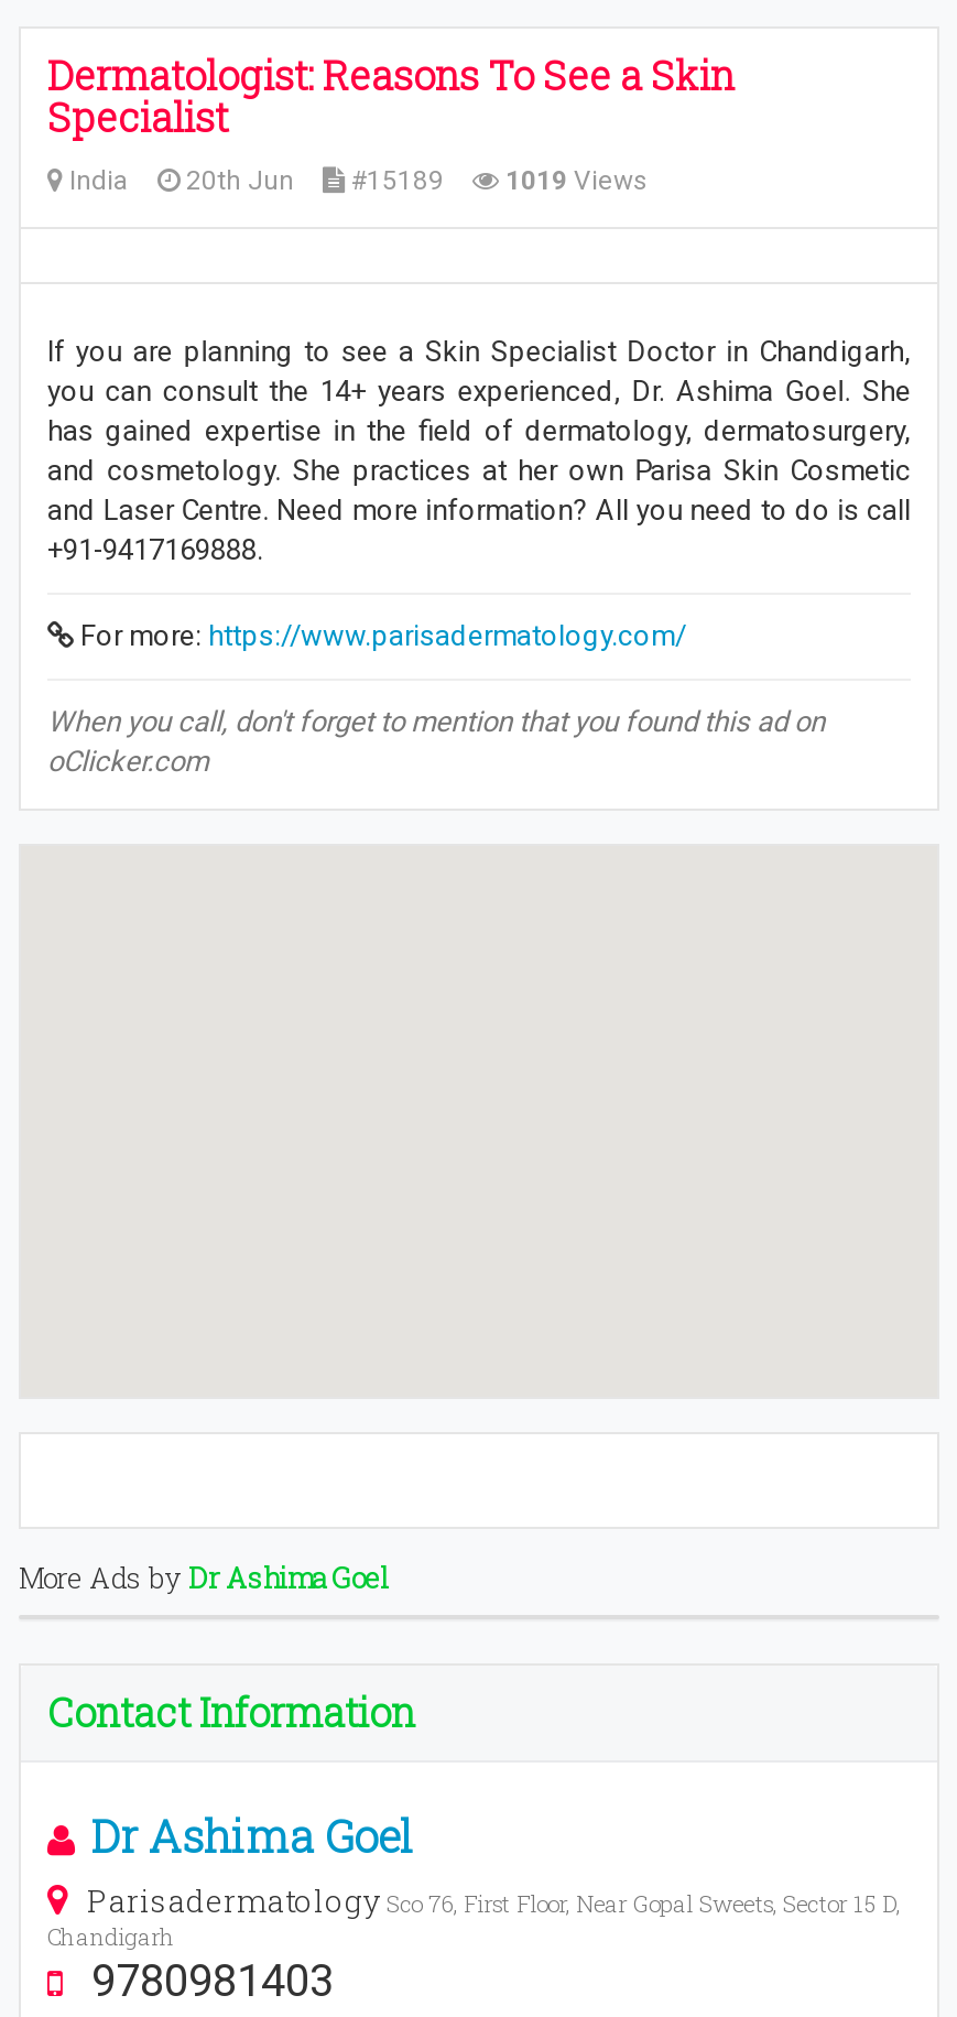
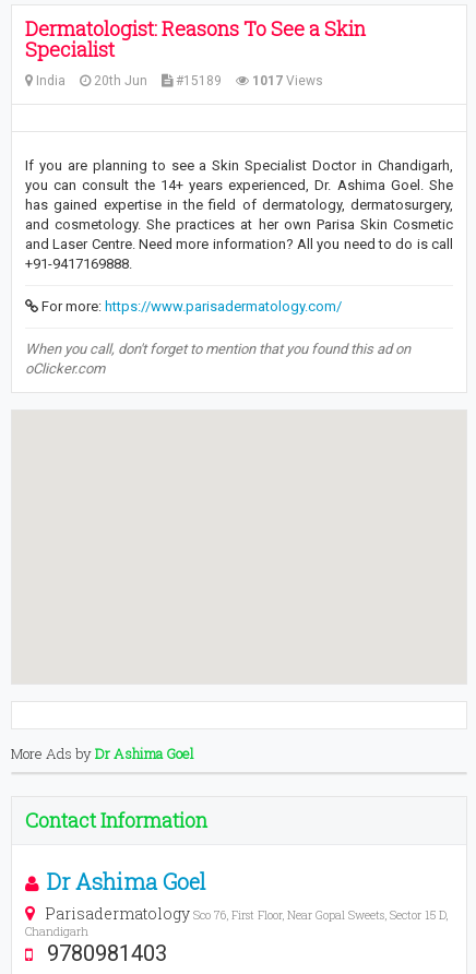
[63,166,649,197] India 20th Jun #15189 1019 Views -> [33,73,323,89] India 20th Jun #15189 1017 Views

